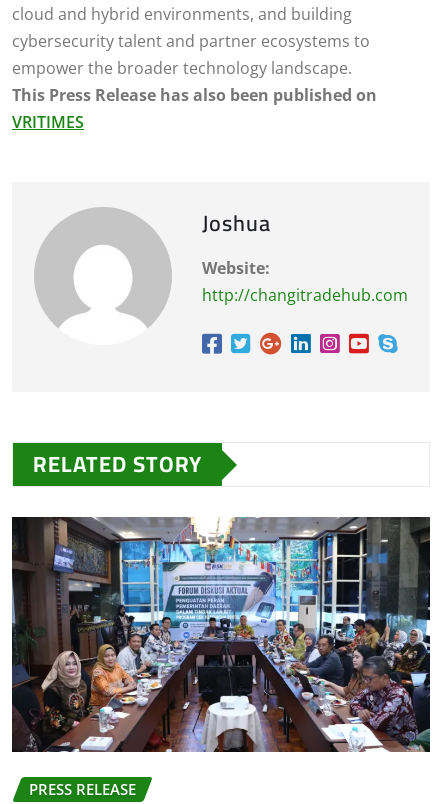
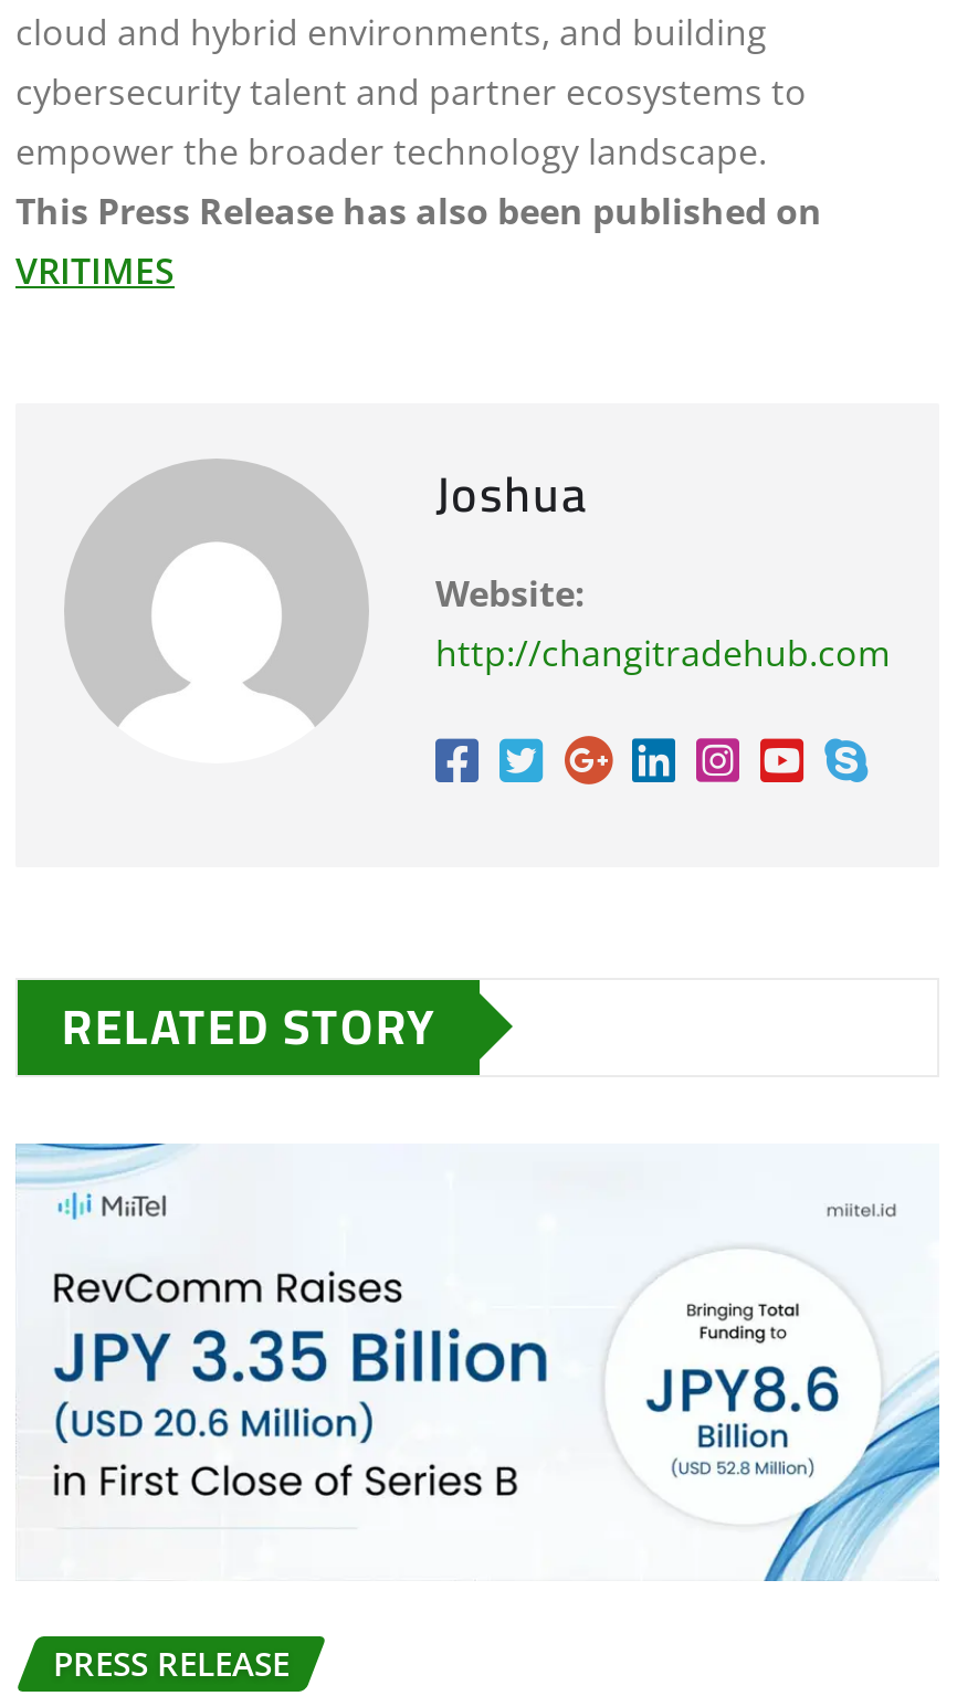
[11,516,431,753] [image] -> [15,1142,942,1582] [image]

